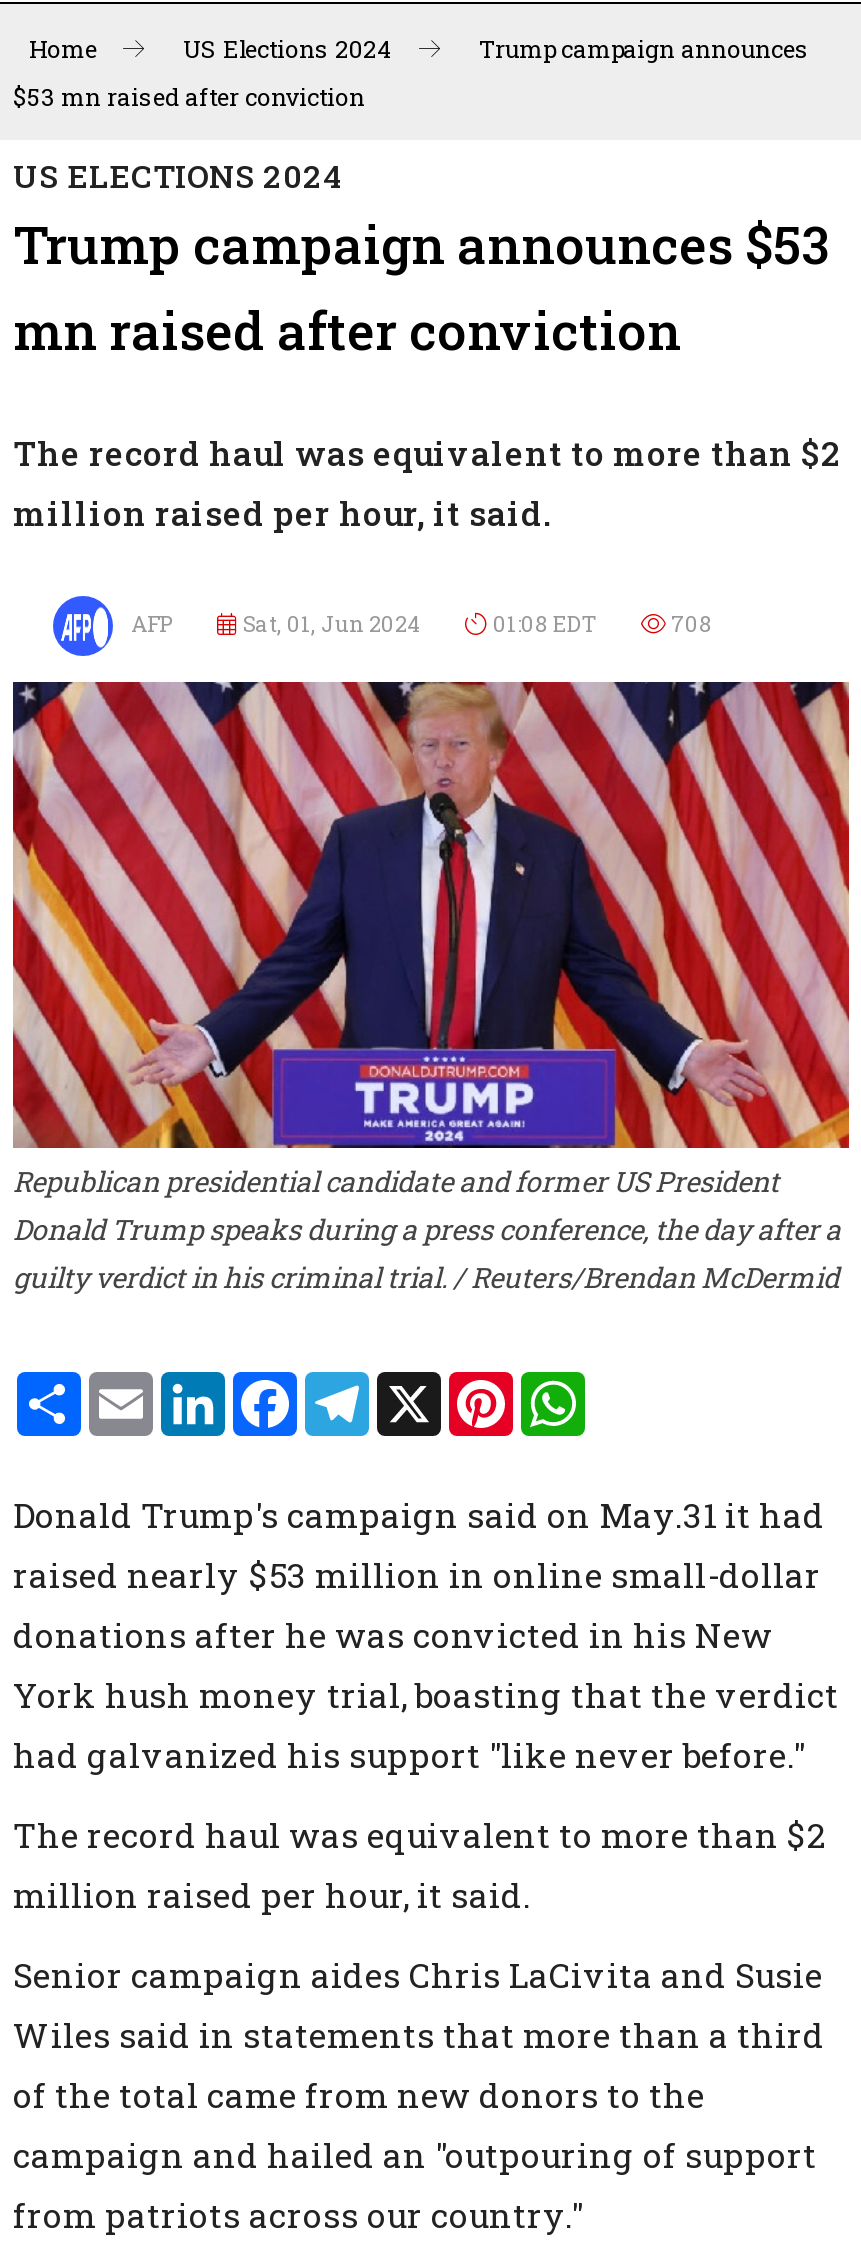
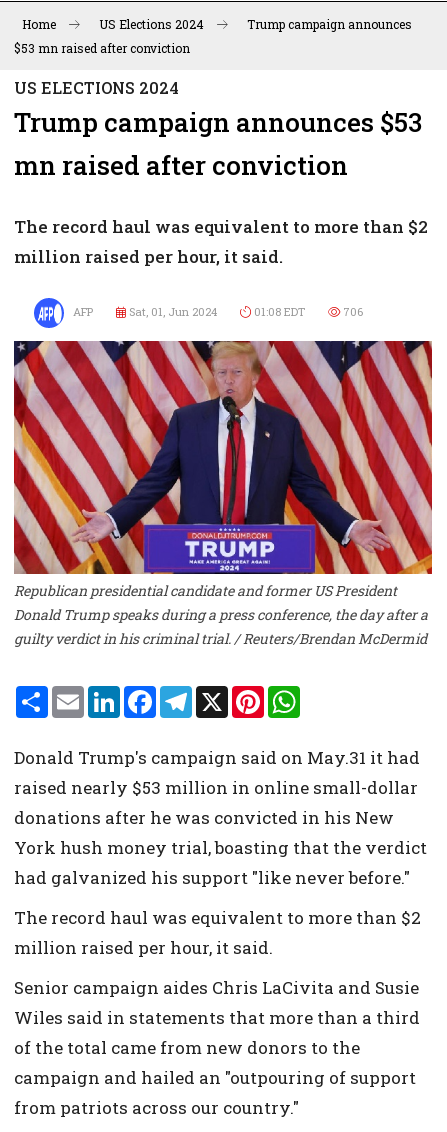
[665,608,723,638] 708 -> [340,304,369,319] 706

